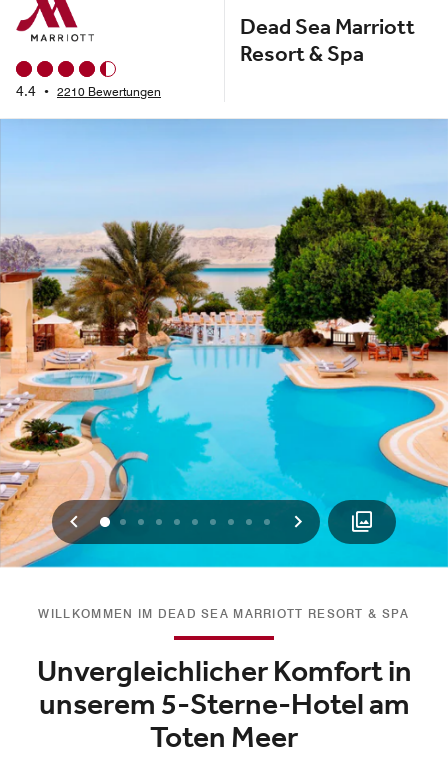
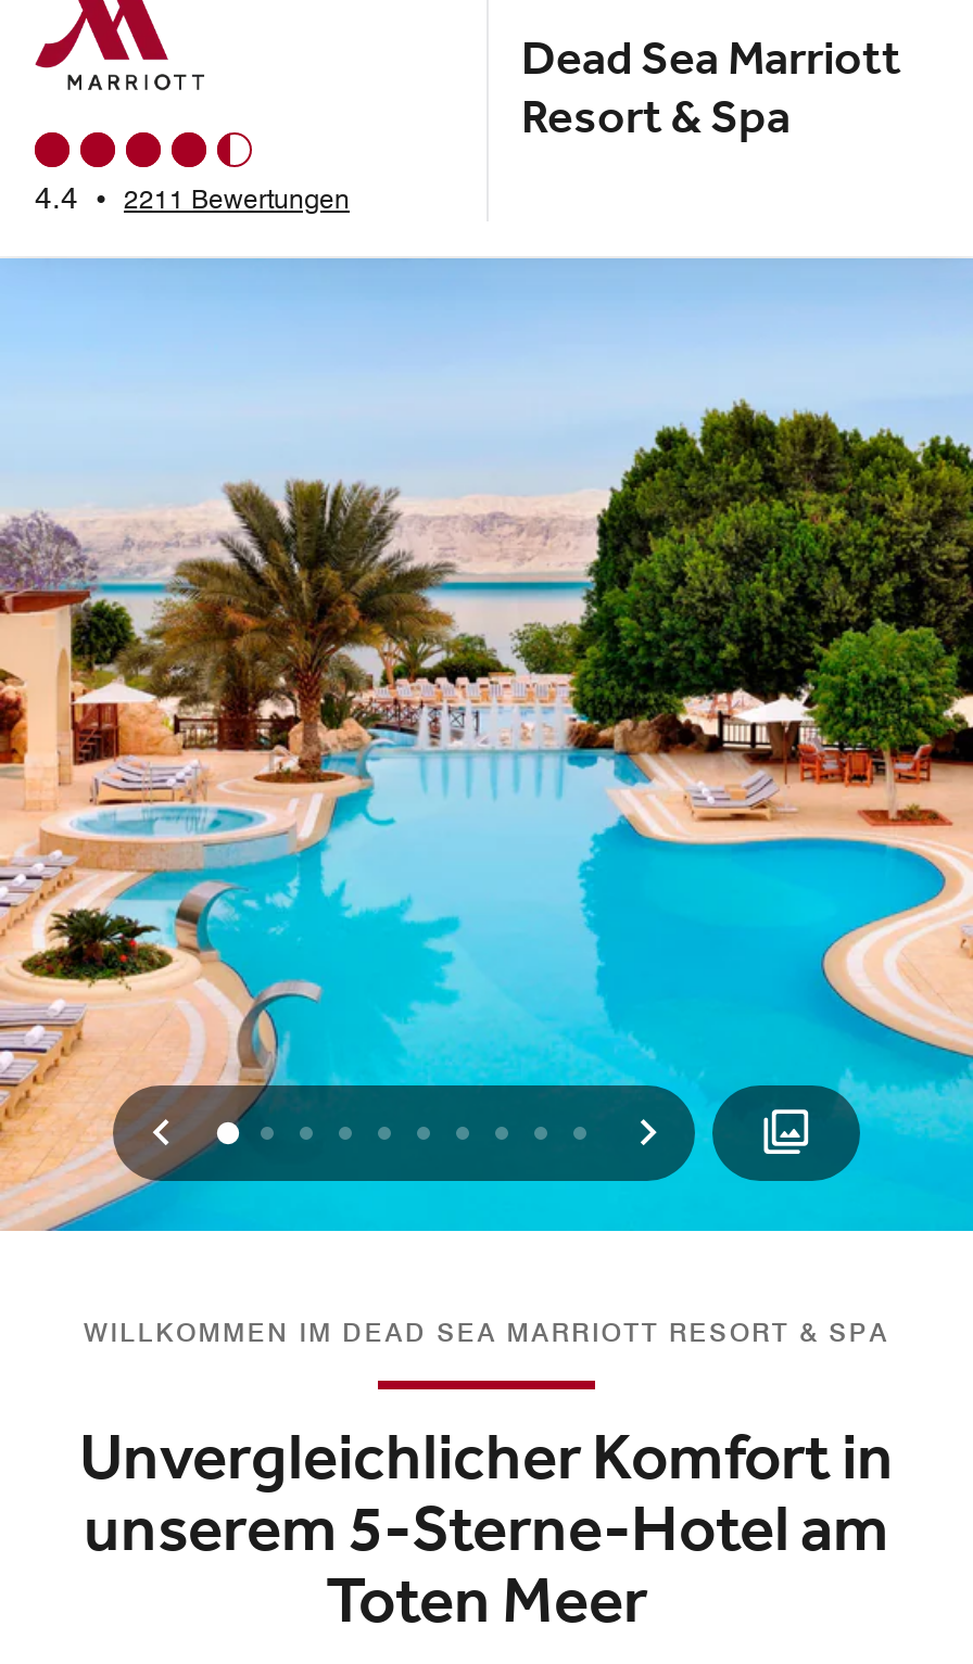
[16,83,161,99] 4.4 • 2210 Bewertungen -> [35,180,350,215] 4.4 • 2211 Bewertungen

